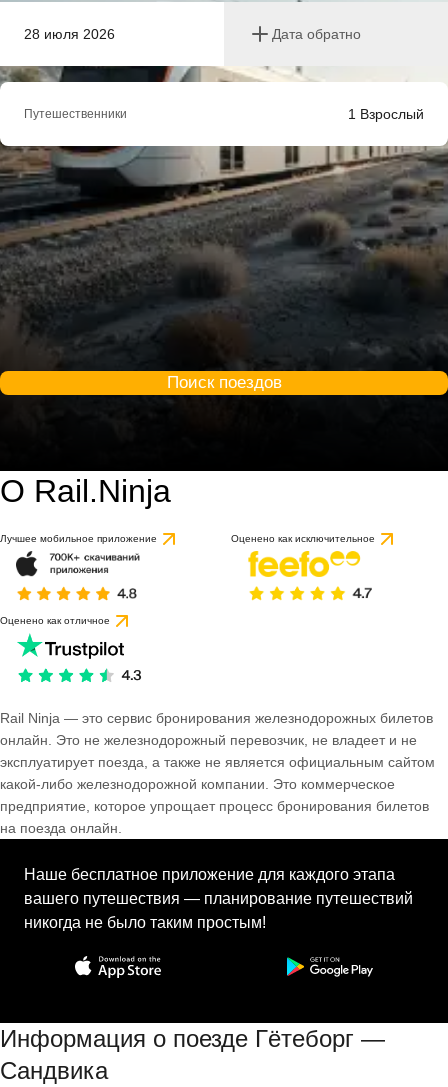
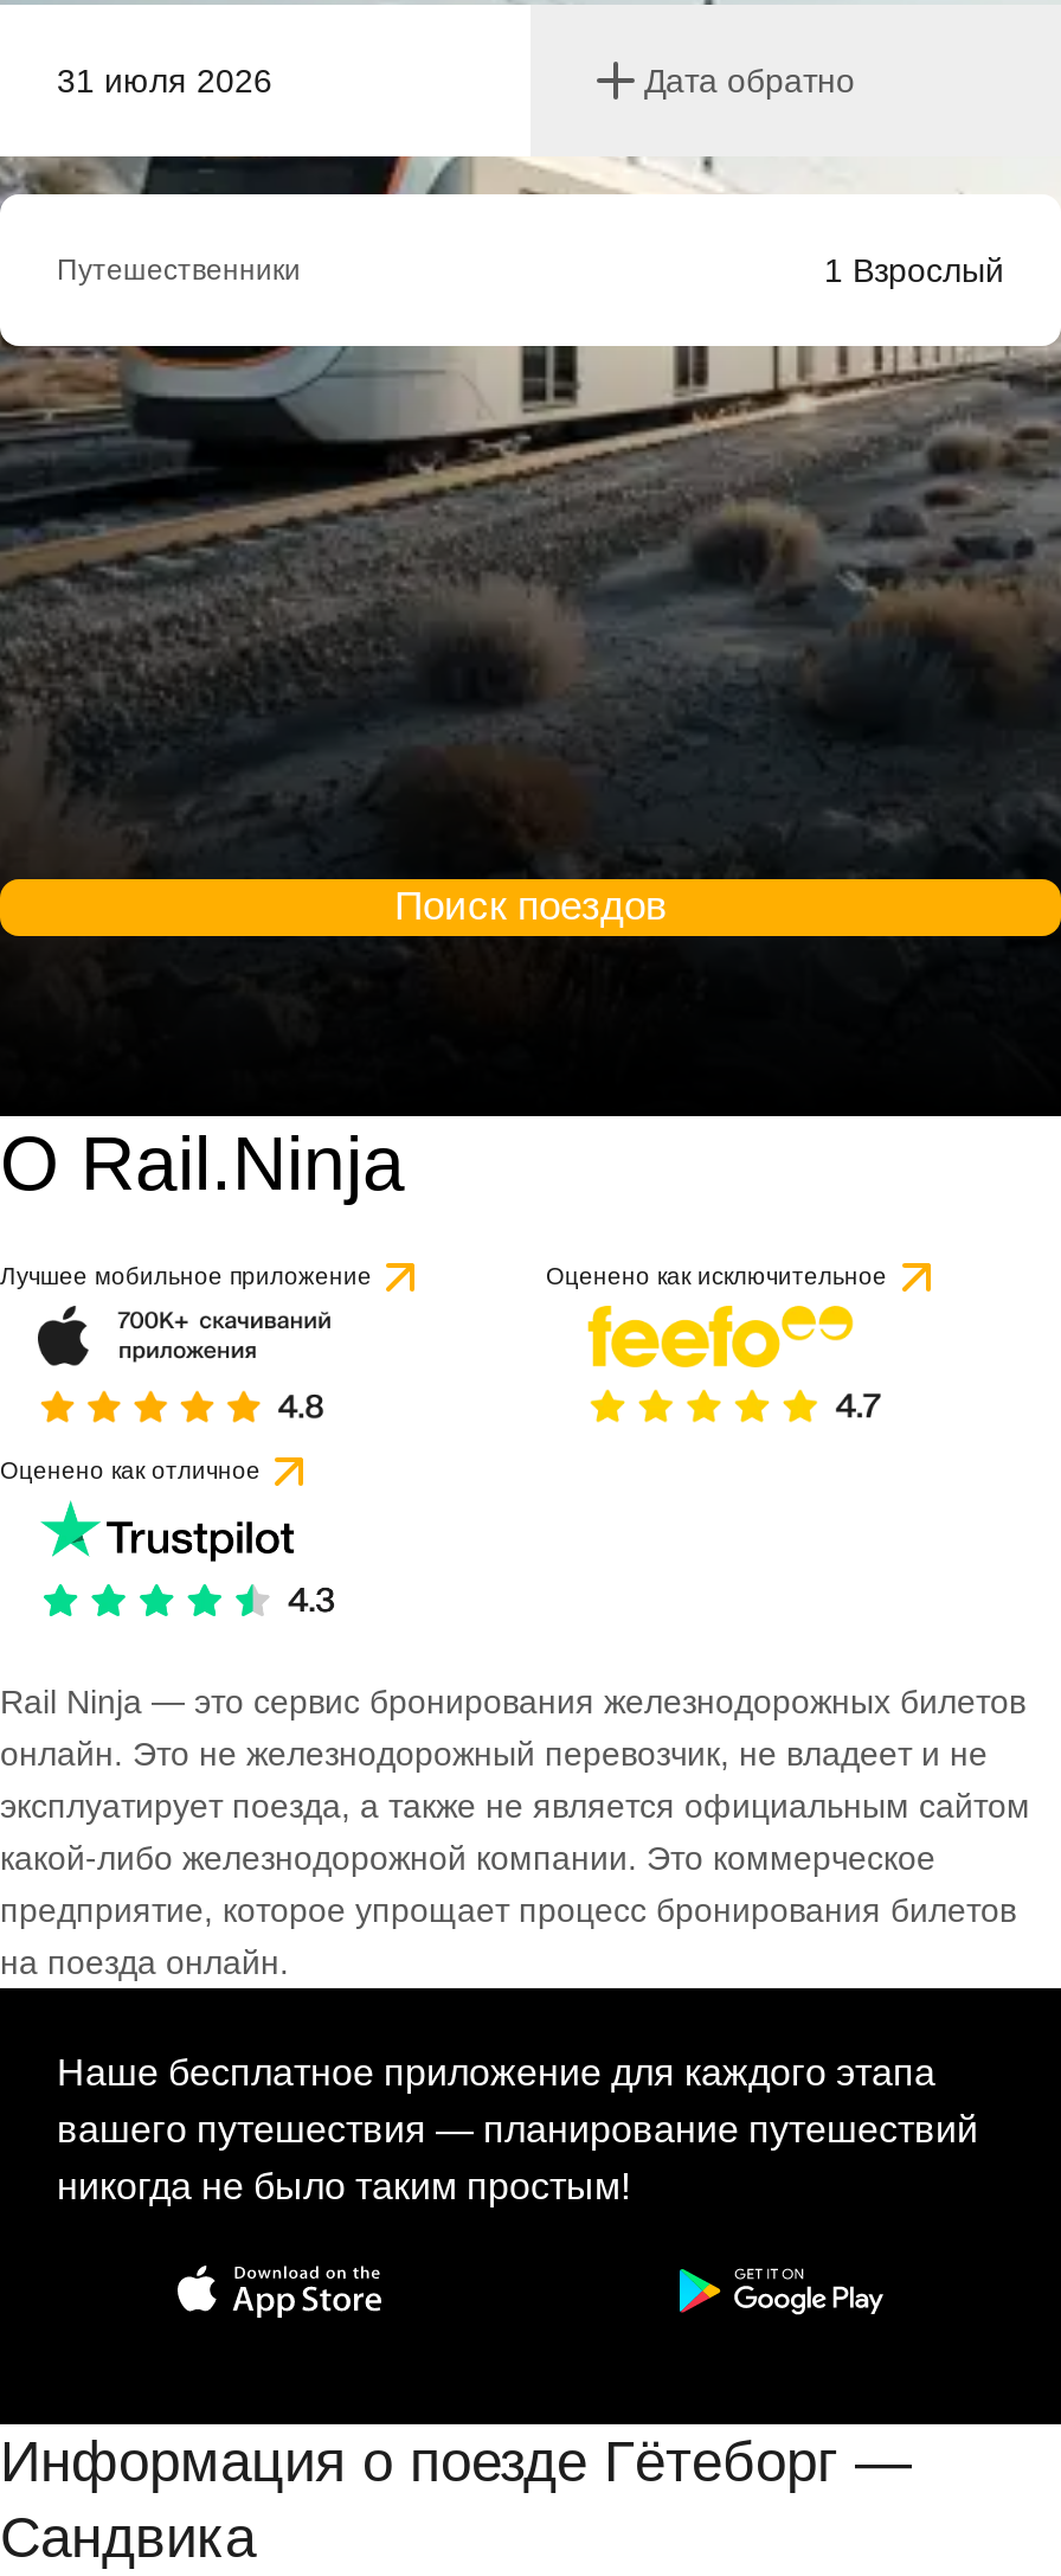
[24,26,115,42] 28 июля 2026 -> [57,62,272,100] 31 июля 2026

